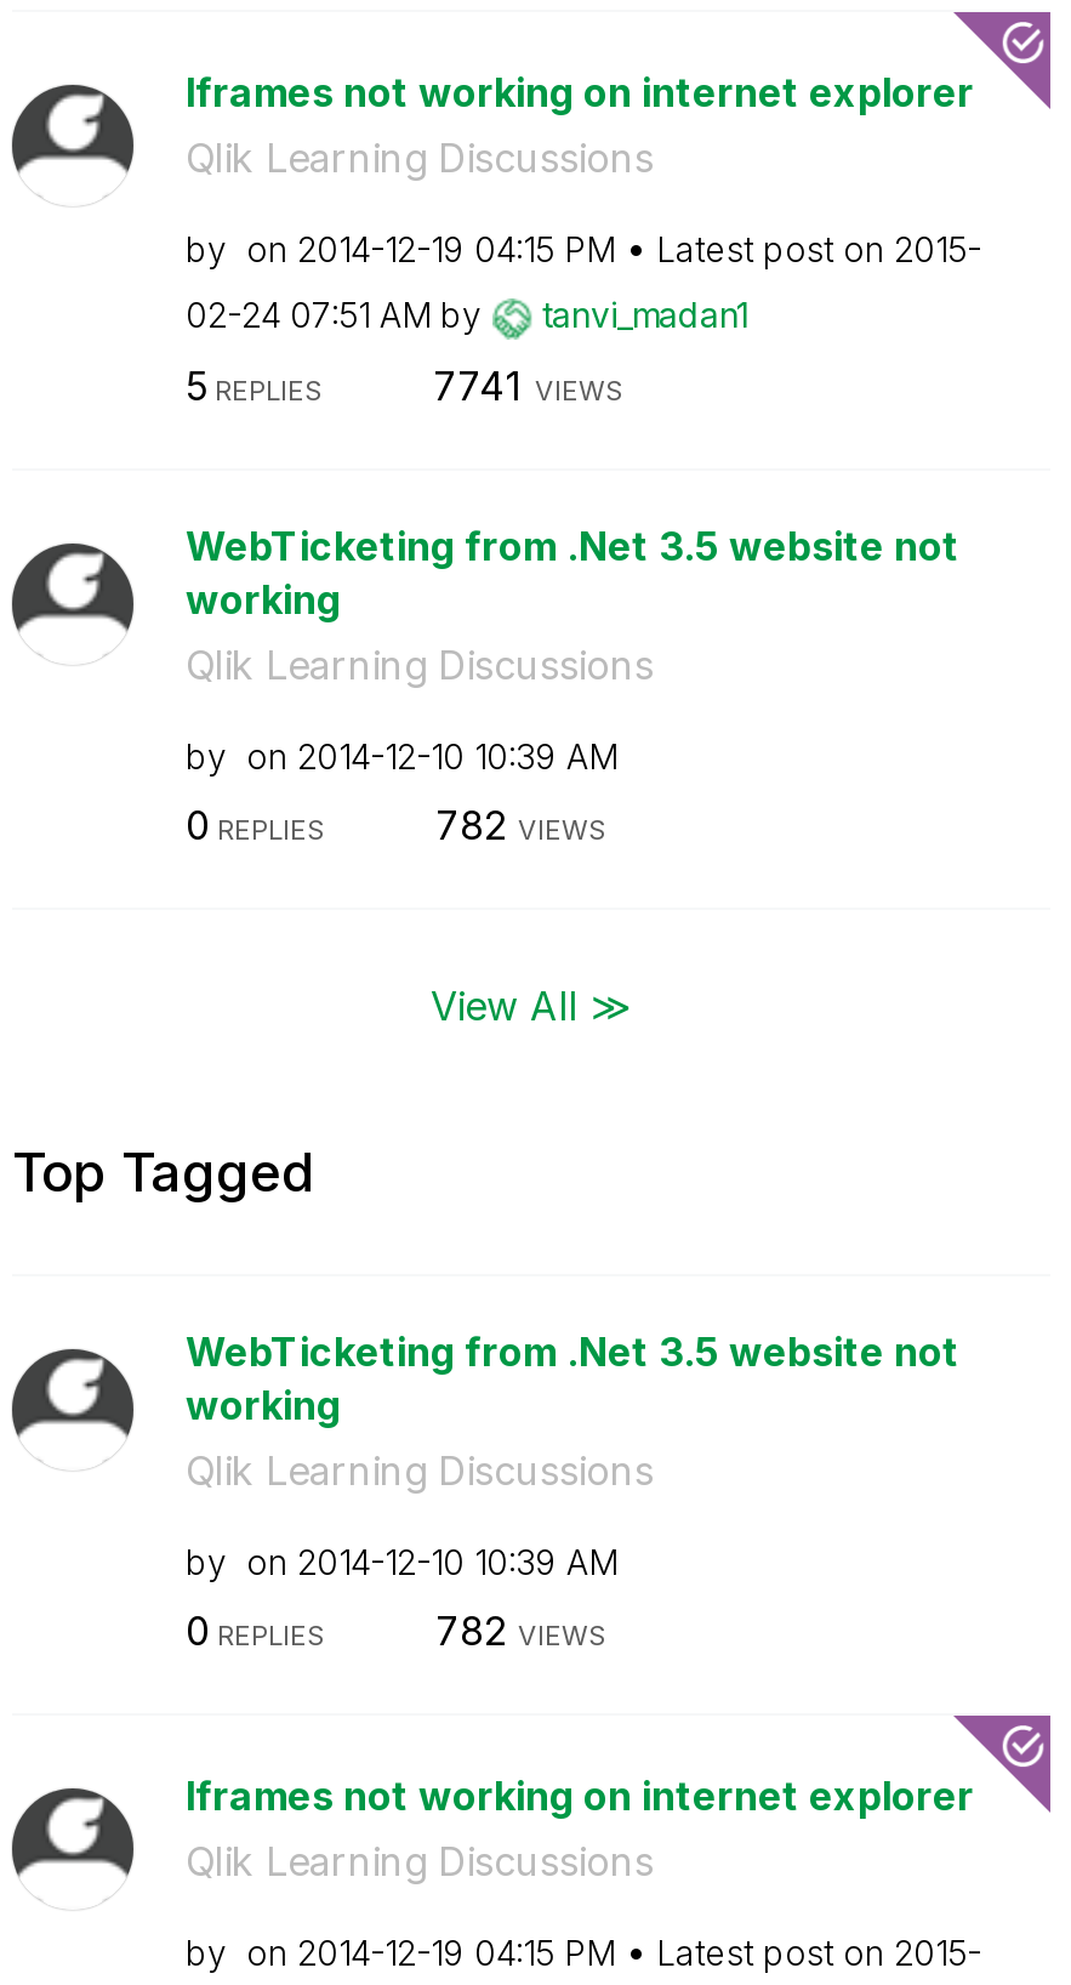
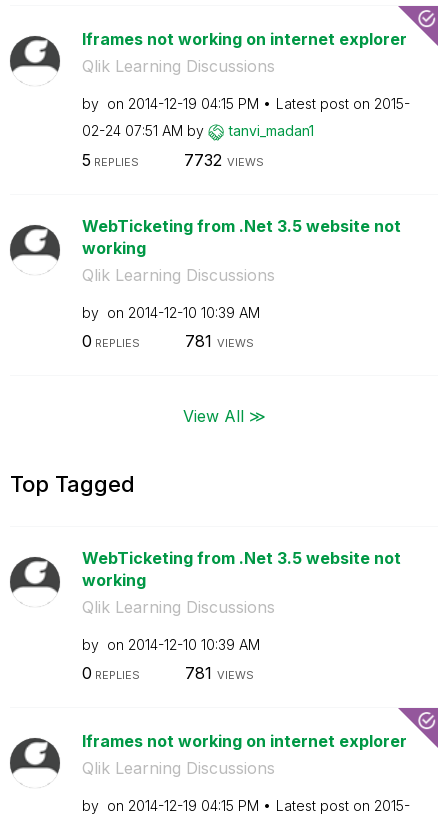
[433,360,625,409] 7741 VIEWS -> [183,149,263,169] 7732 VIEWS
[435,801,608,849] 782 VIEWS -> [184,331,253,351] 781 VIEWS
[435,1606,608,1655] 782 VIEWS -> [184,663,253,683] 781 VIEWS

